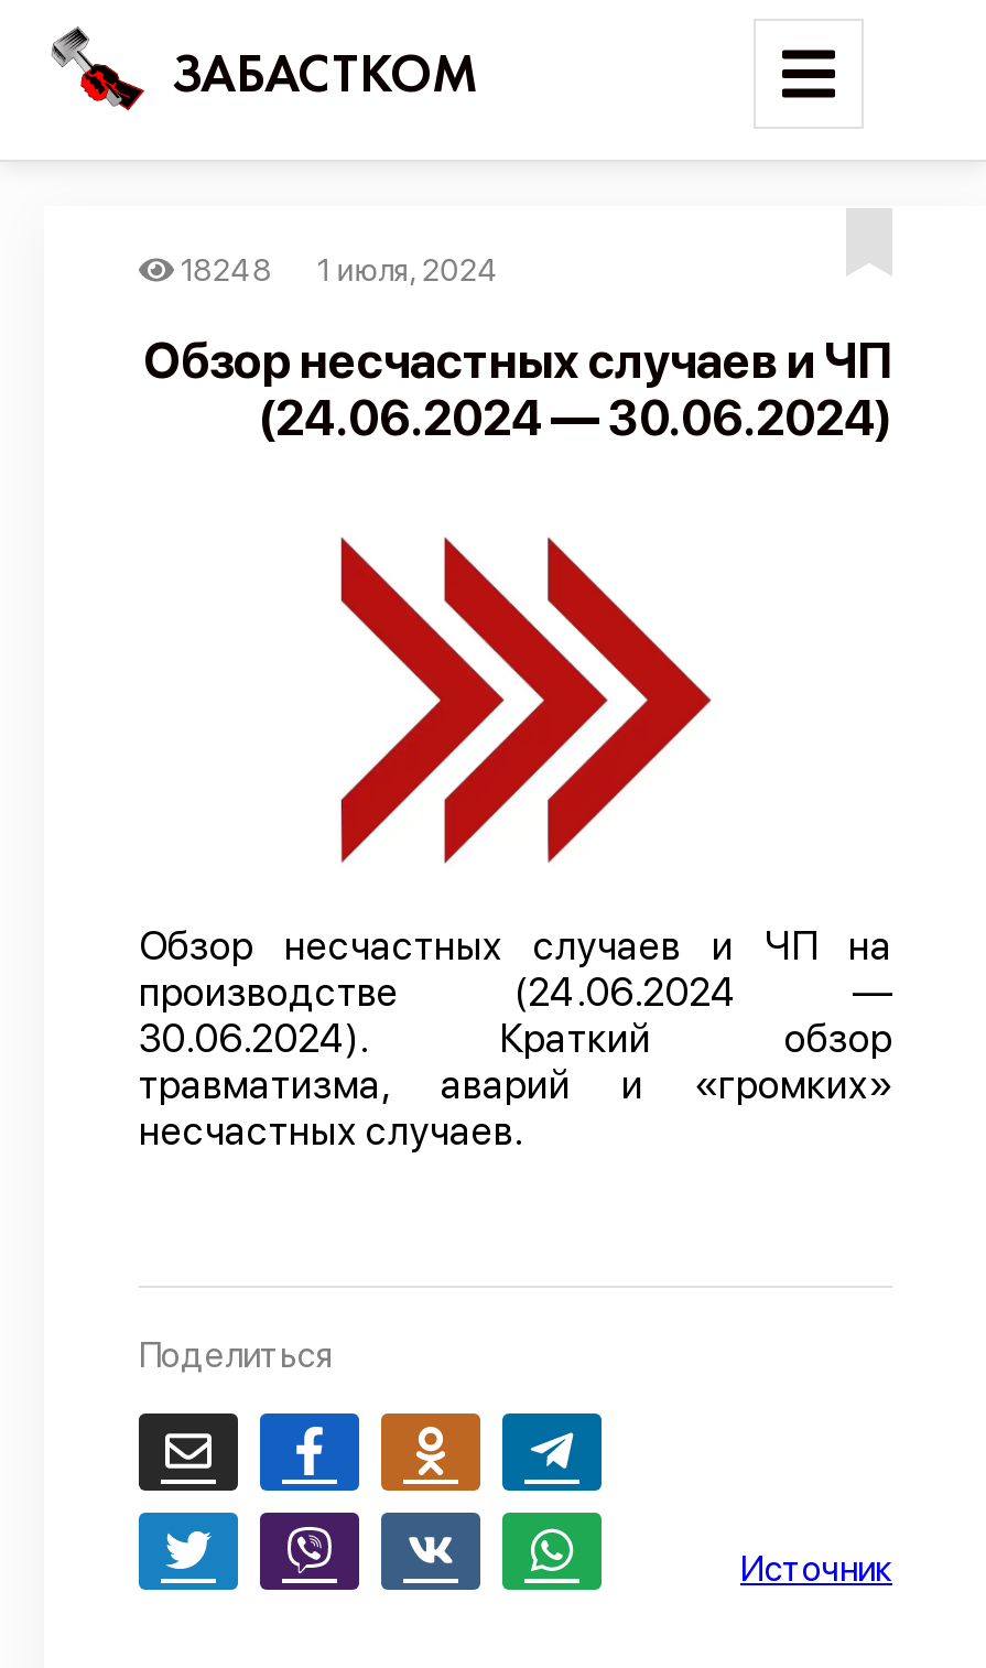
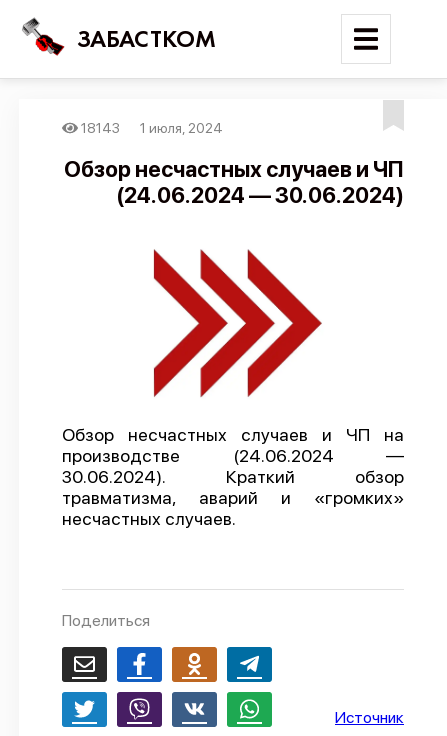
[174,252,500,288] 18248 1 июля, 2024 -> [78,120,223,136] 18143 1 июля, 2024

